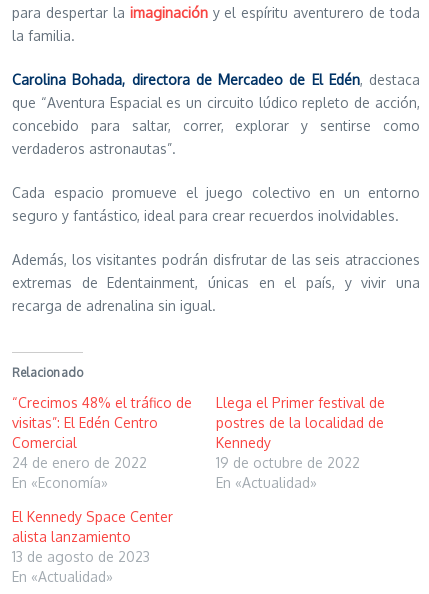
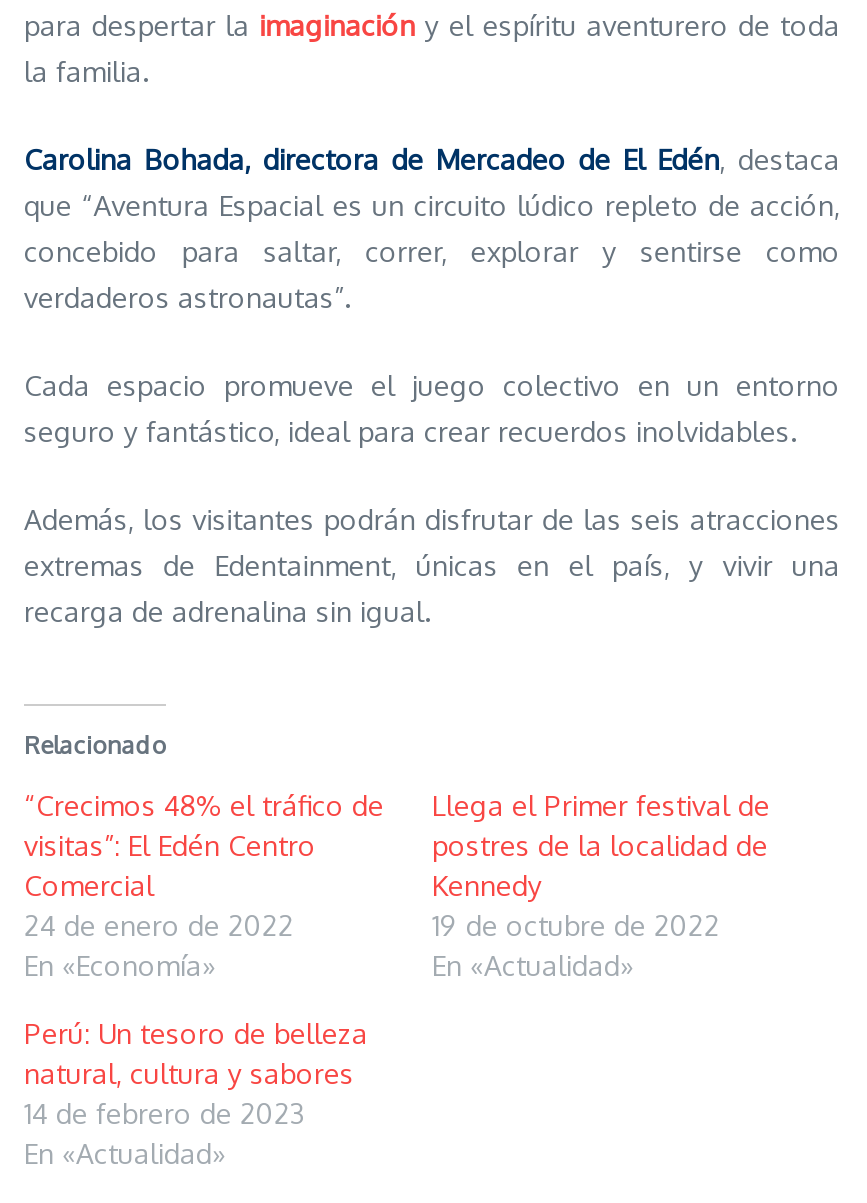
[12,508,173,565] El Kennedy Space Center | alista lanzamiento | 13 de agosto de 2023 -> [24,1016,368,1130] Perú: Un tesoro de belleza | natural, cultura y sabores | 14 de febrero de 2023

